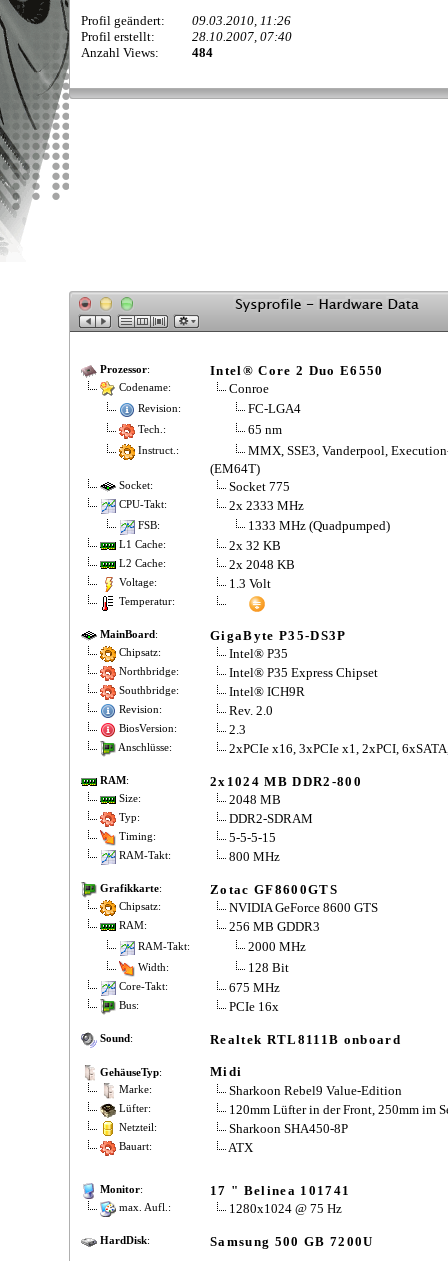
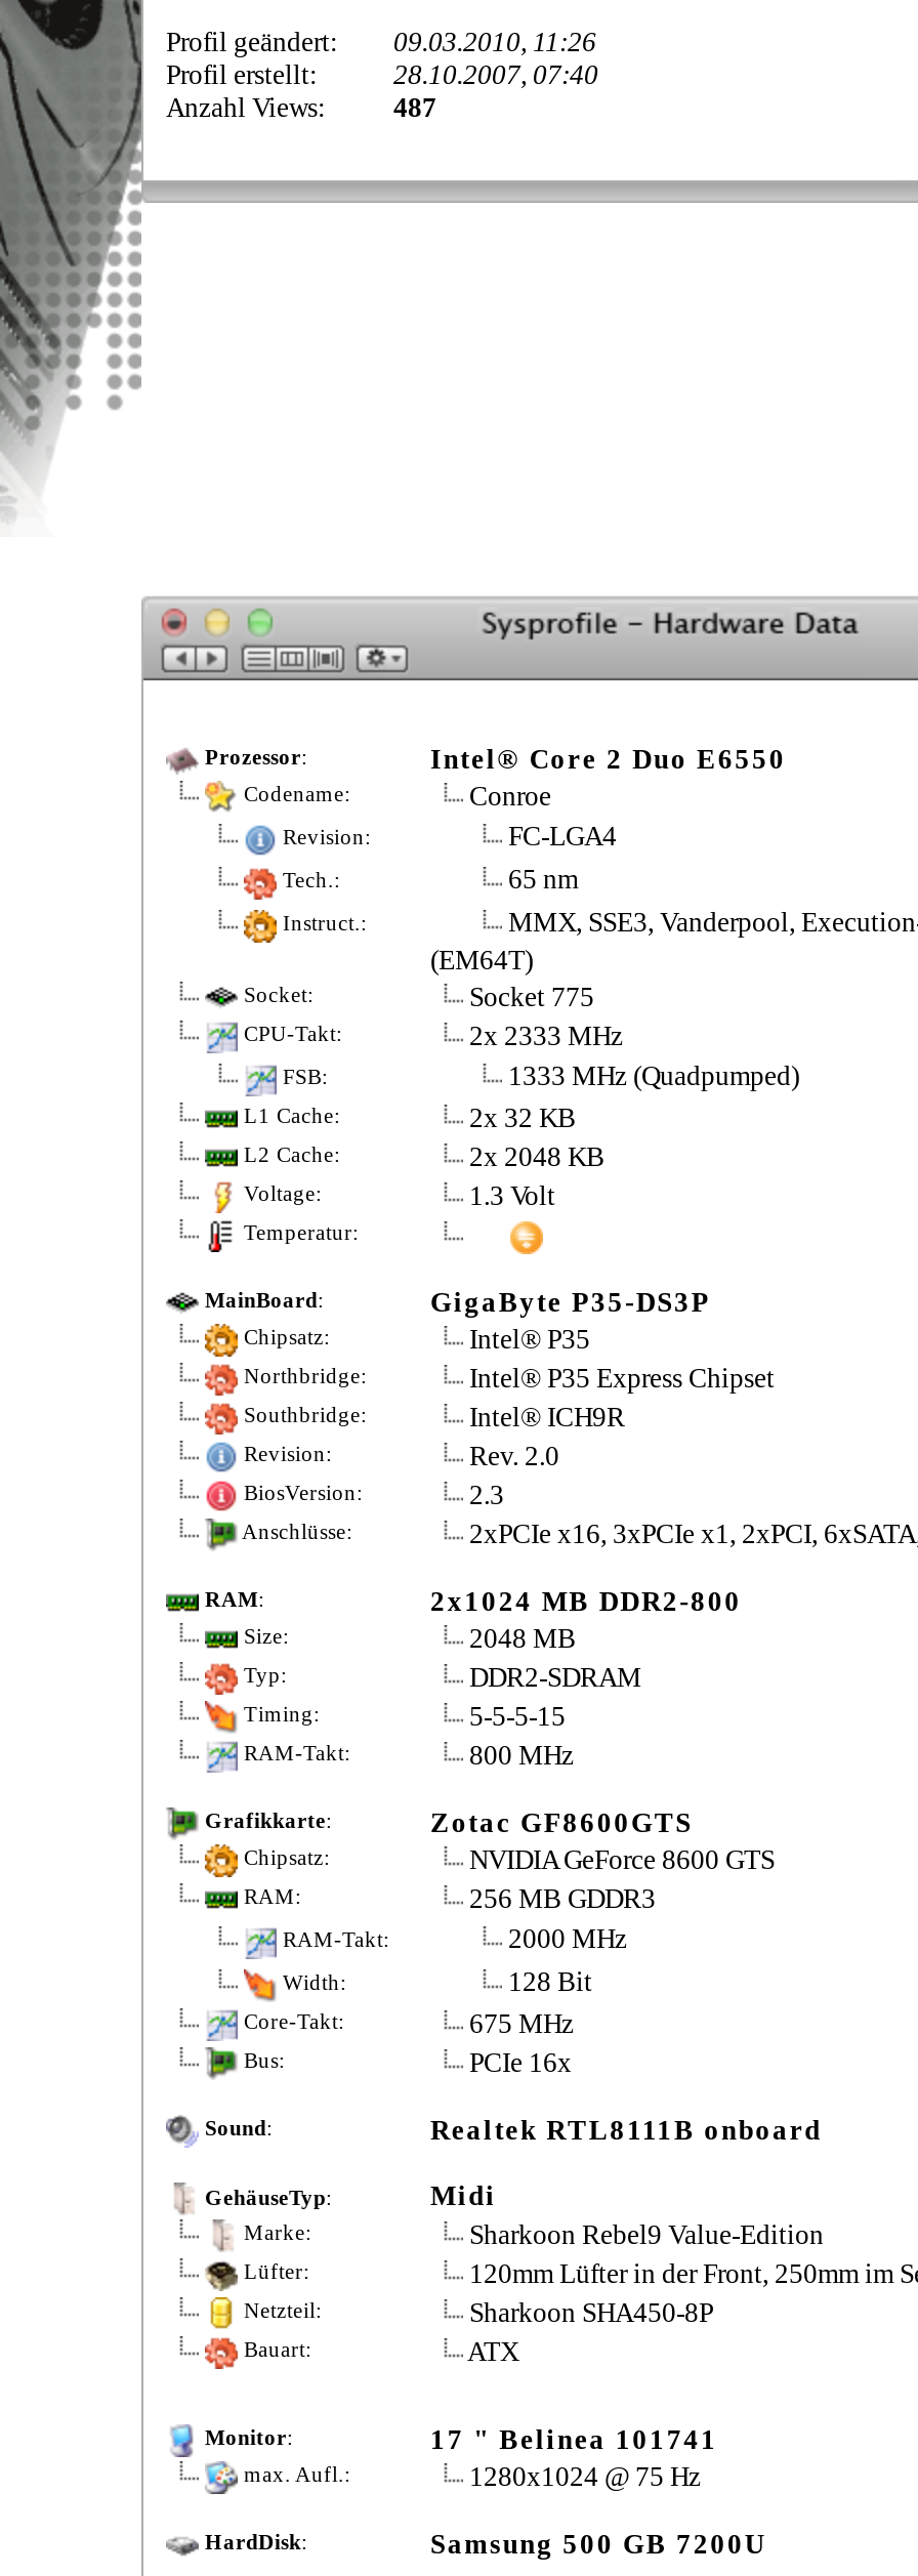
[192,45,213,60] 484 -> [393,92,436,123] 487

